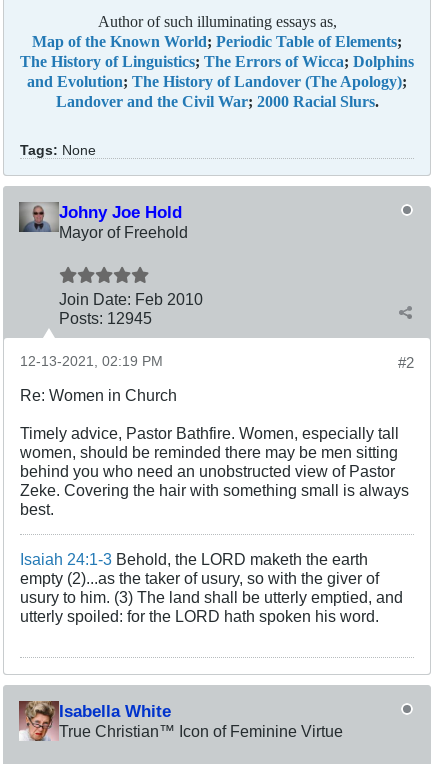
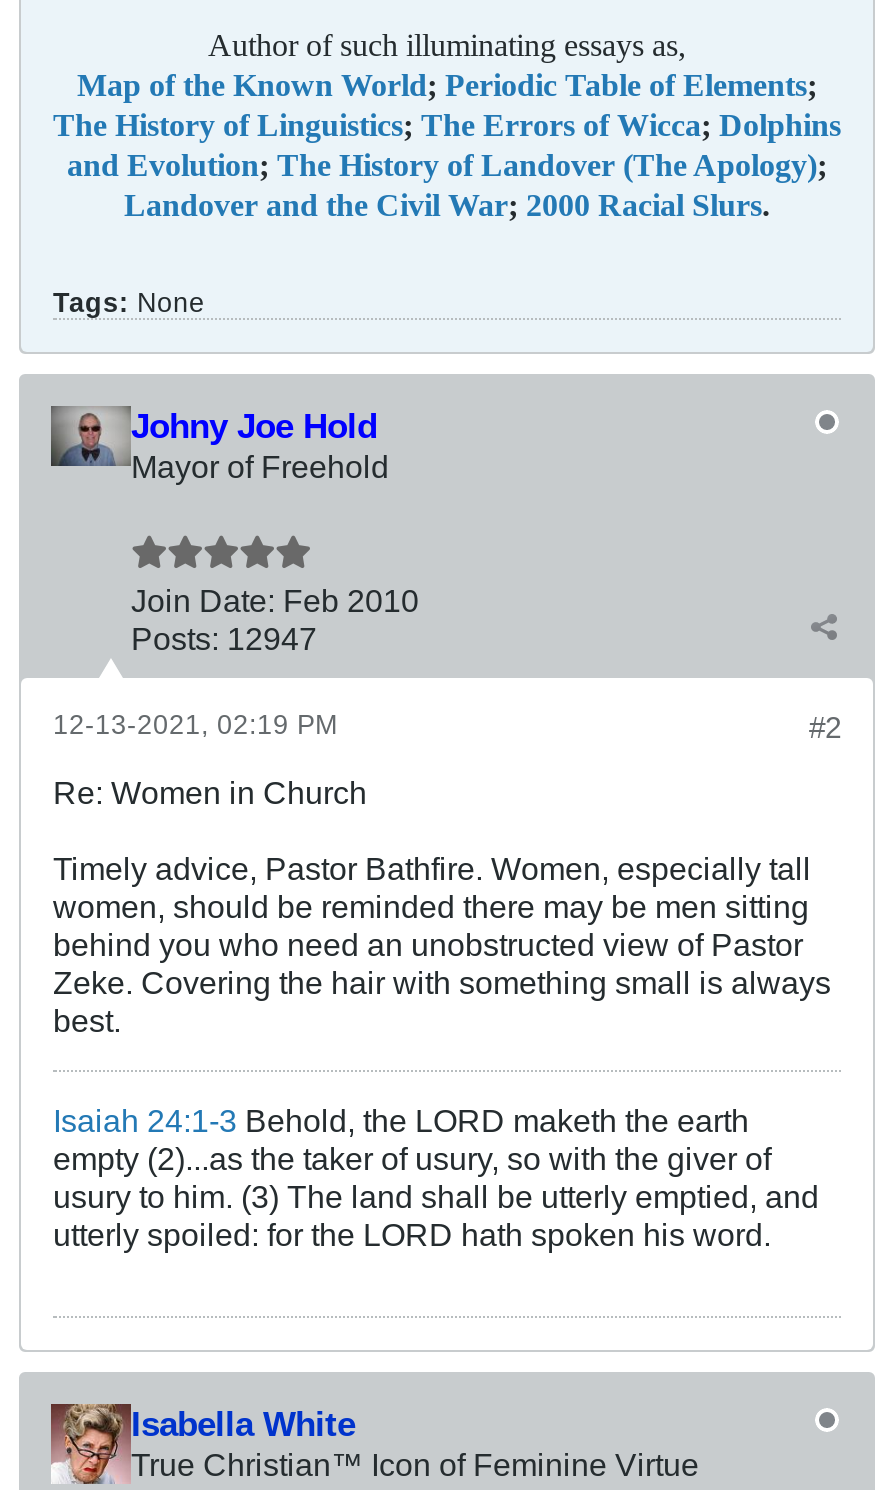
[59,308,152,326] Posts: 12945 -> [131,619,317,655] Posts: 12947

